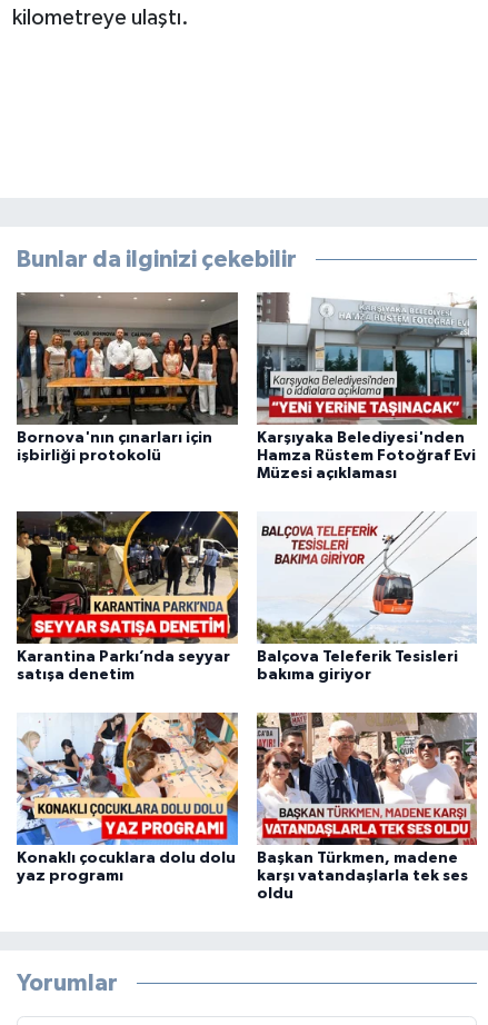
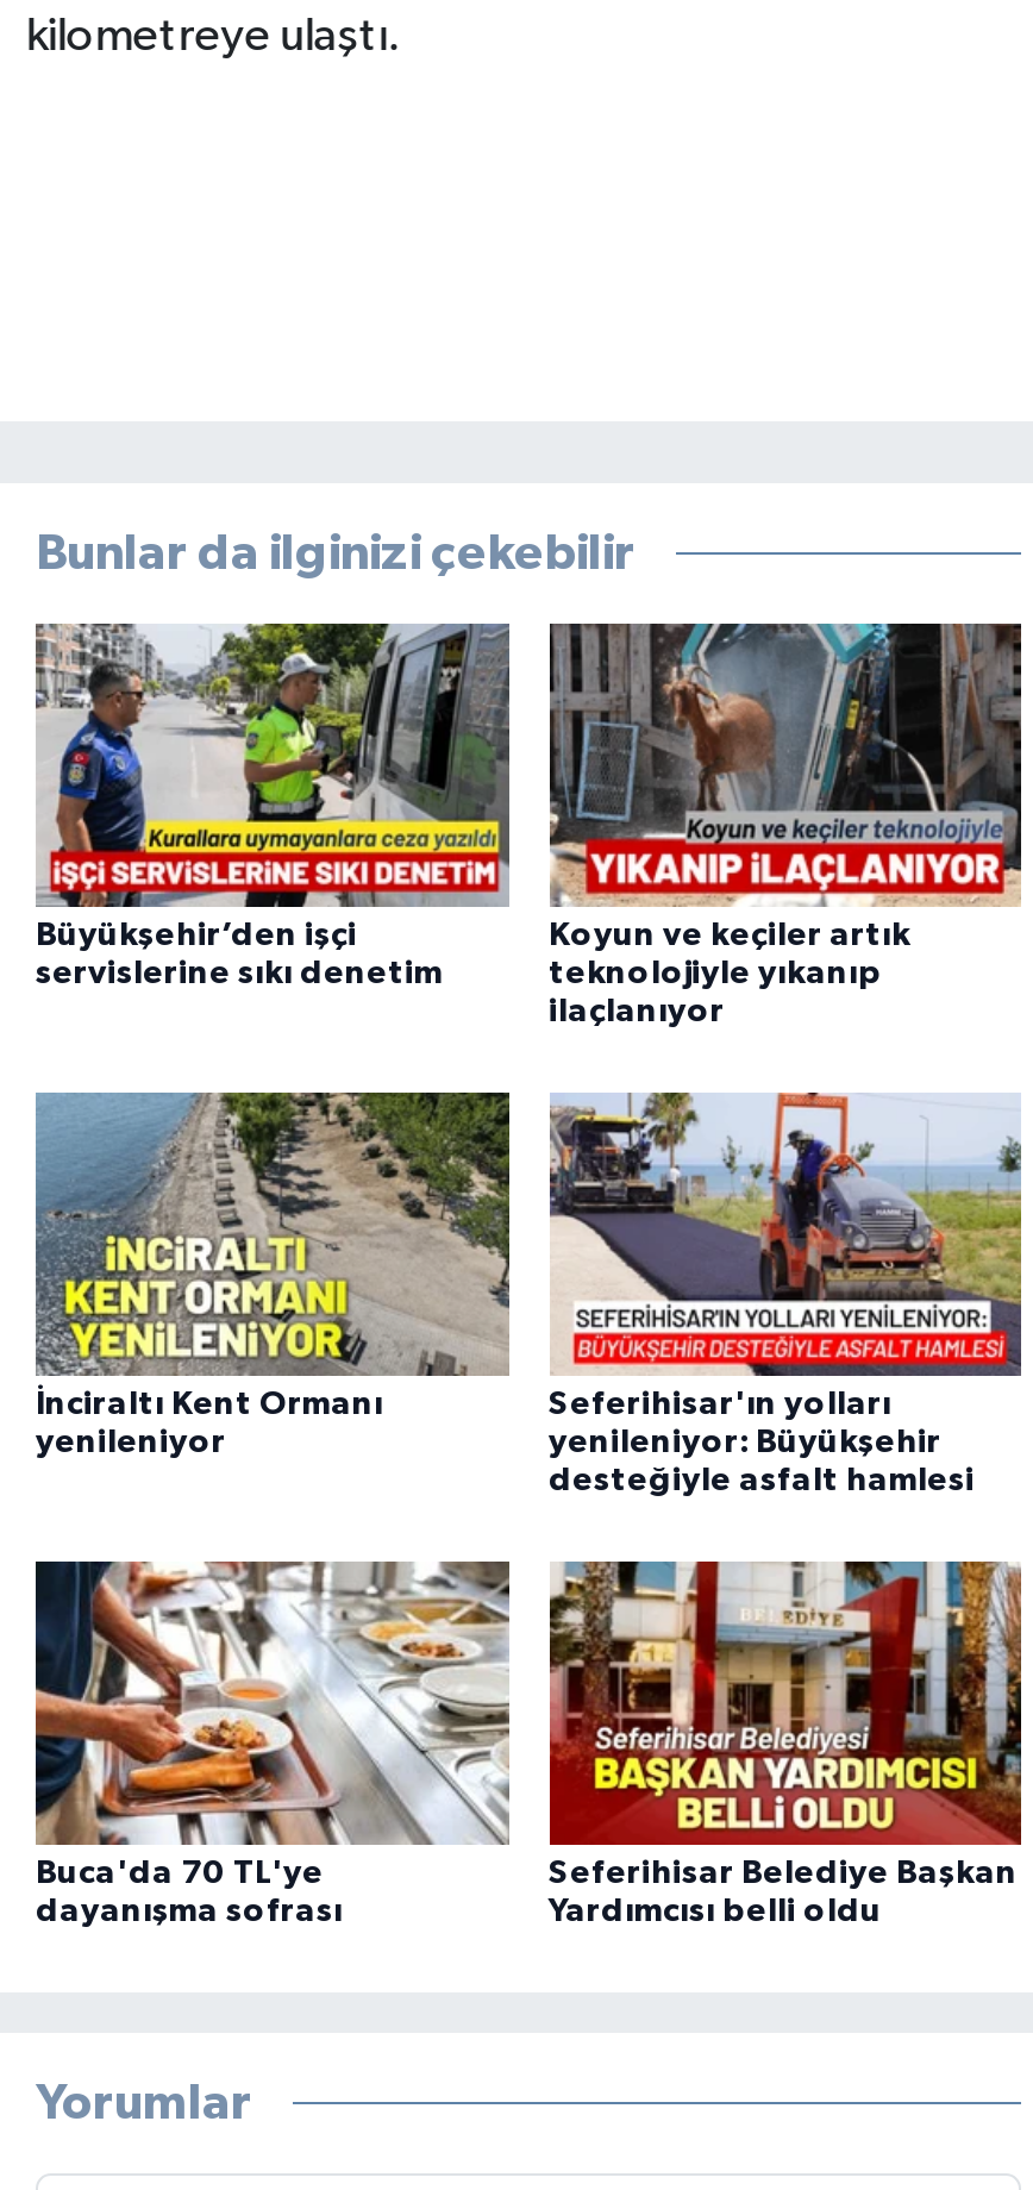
[16,292,239,464] [image] | Bornova'nın çınarları için | işbirliği protokolü -> [36,624,509,991] [image] | Büyükşehir’den işçi | servislerine sıkı denetim
[256,292,478,482] [image] | Karşıyaka Belediyesi'nden | Hamza Rüstem Fotoğraf Evi | Müzesi açıklaması -> [547,621,1023,1029] [image] | Koyun ve keçiler artık | teknolojiyle yıkanıp | ilaçlanıyor
[16,510,239,683] [image] | Karantina Parkı’nda seyyar | satışa denetim -> [33,1090,512,1460] [image] | İnciraltı Kent Ormanı | yenileniyor
[256,511,477,683] [image] | Balçova Teleferik Tesisleri | bakıma giriyor -> [547,1090,1023,1498] [image] | Seferihisar'ın yolları | yenileniyor: Büyükşehir | desteğiyle asfalt hamlesi
[16,711,239,884] [image] | Konaklı çocuklara dolu dolu | yaz programı -> [33,1523,512,1928] [image] | Buca'da 70 TL'ye | dayanışma sofrası
[256,711,478,902] [image] | Başkan Türkmen, madene | karşı vatandaşlarla tek ses | oldu -> [547,1523,1023,1928] [image] | Seferihisar Belediye Başkan | Yardımcısı belli oldu

